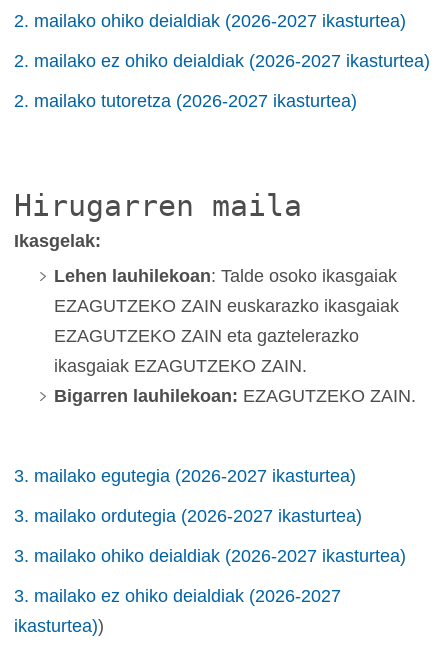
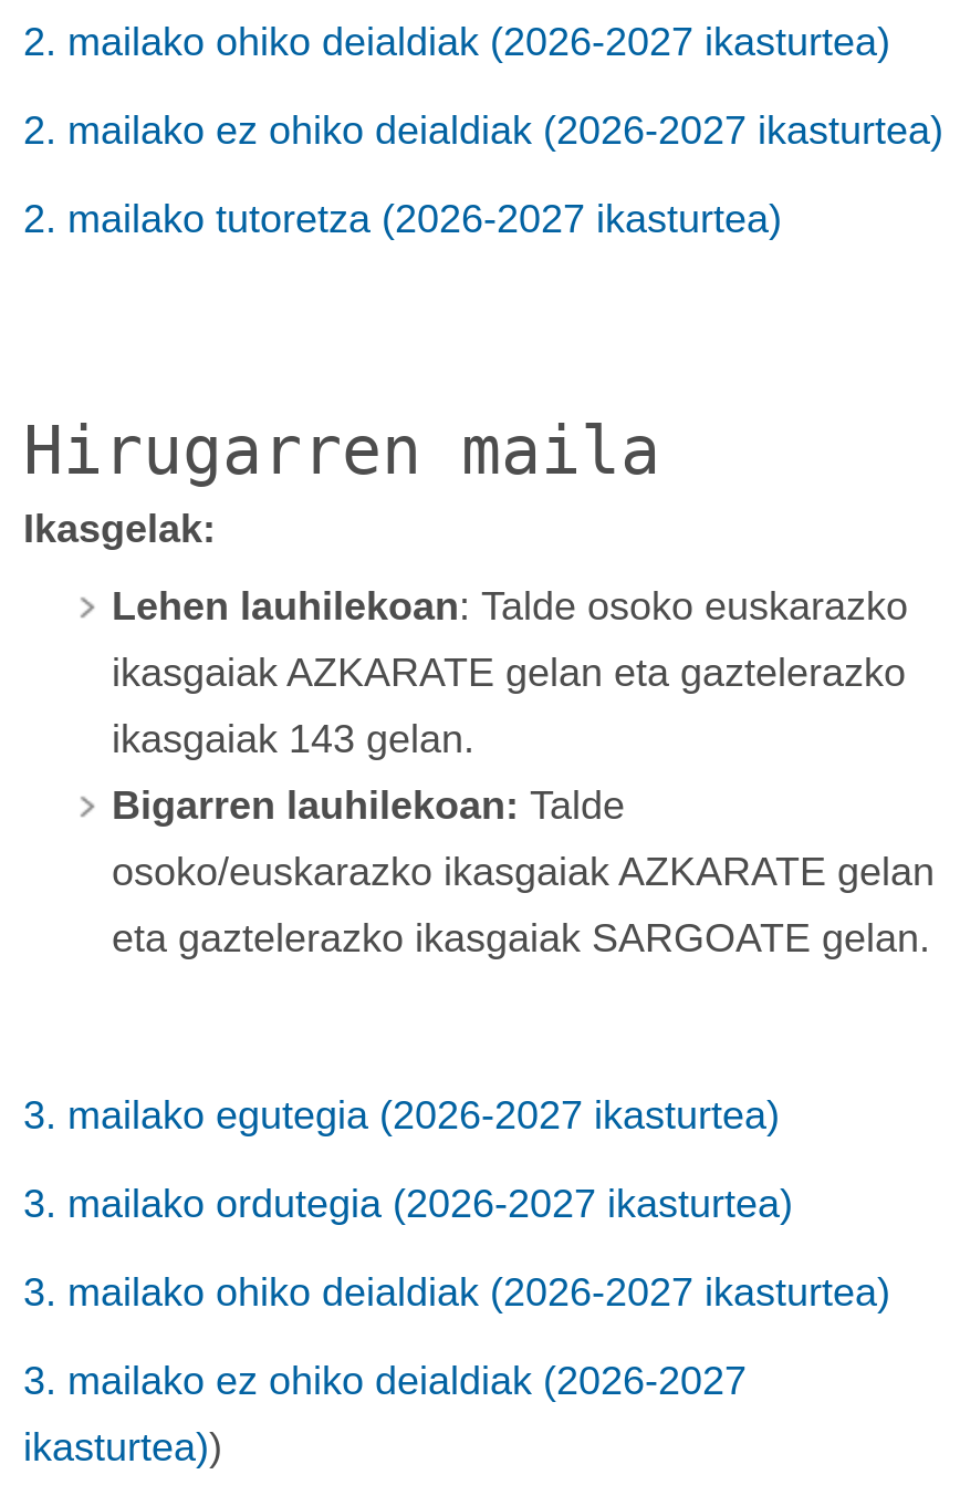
[54,266,416,406] Lehen lauhilekoan: Talde osoko ikasgaiak | EZAGUTZEKO ZAIN euskarazko ikasgaiak | EZAGUTZEKO ZAIN eta gaztelerazko | ikasgaiak EZAGUTZEKO ZAIN. | Bigarren lauhilekoan: EZAGUTZEKO ZAIN. -> [112,584,935,960] Lehen lauhilekoan: Talde osoko euskarazko | ikasgaiak AZKARATE gelan eta gaztelerazko | ikasgaiak 143 gelan. | Bigarren lauhilekoan: Talde | osoko/euskarazko ikasgaiak AZKARATE gelan | eta gaztelerazko ikasgaiak SARGOATE gelan.

